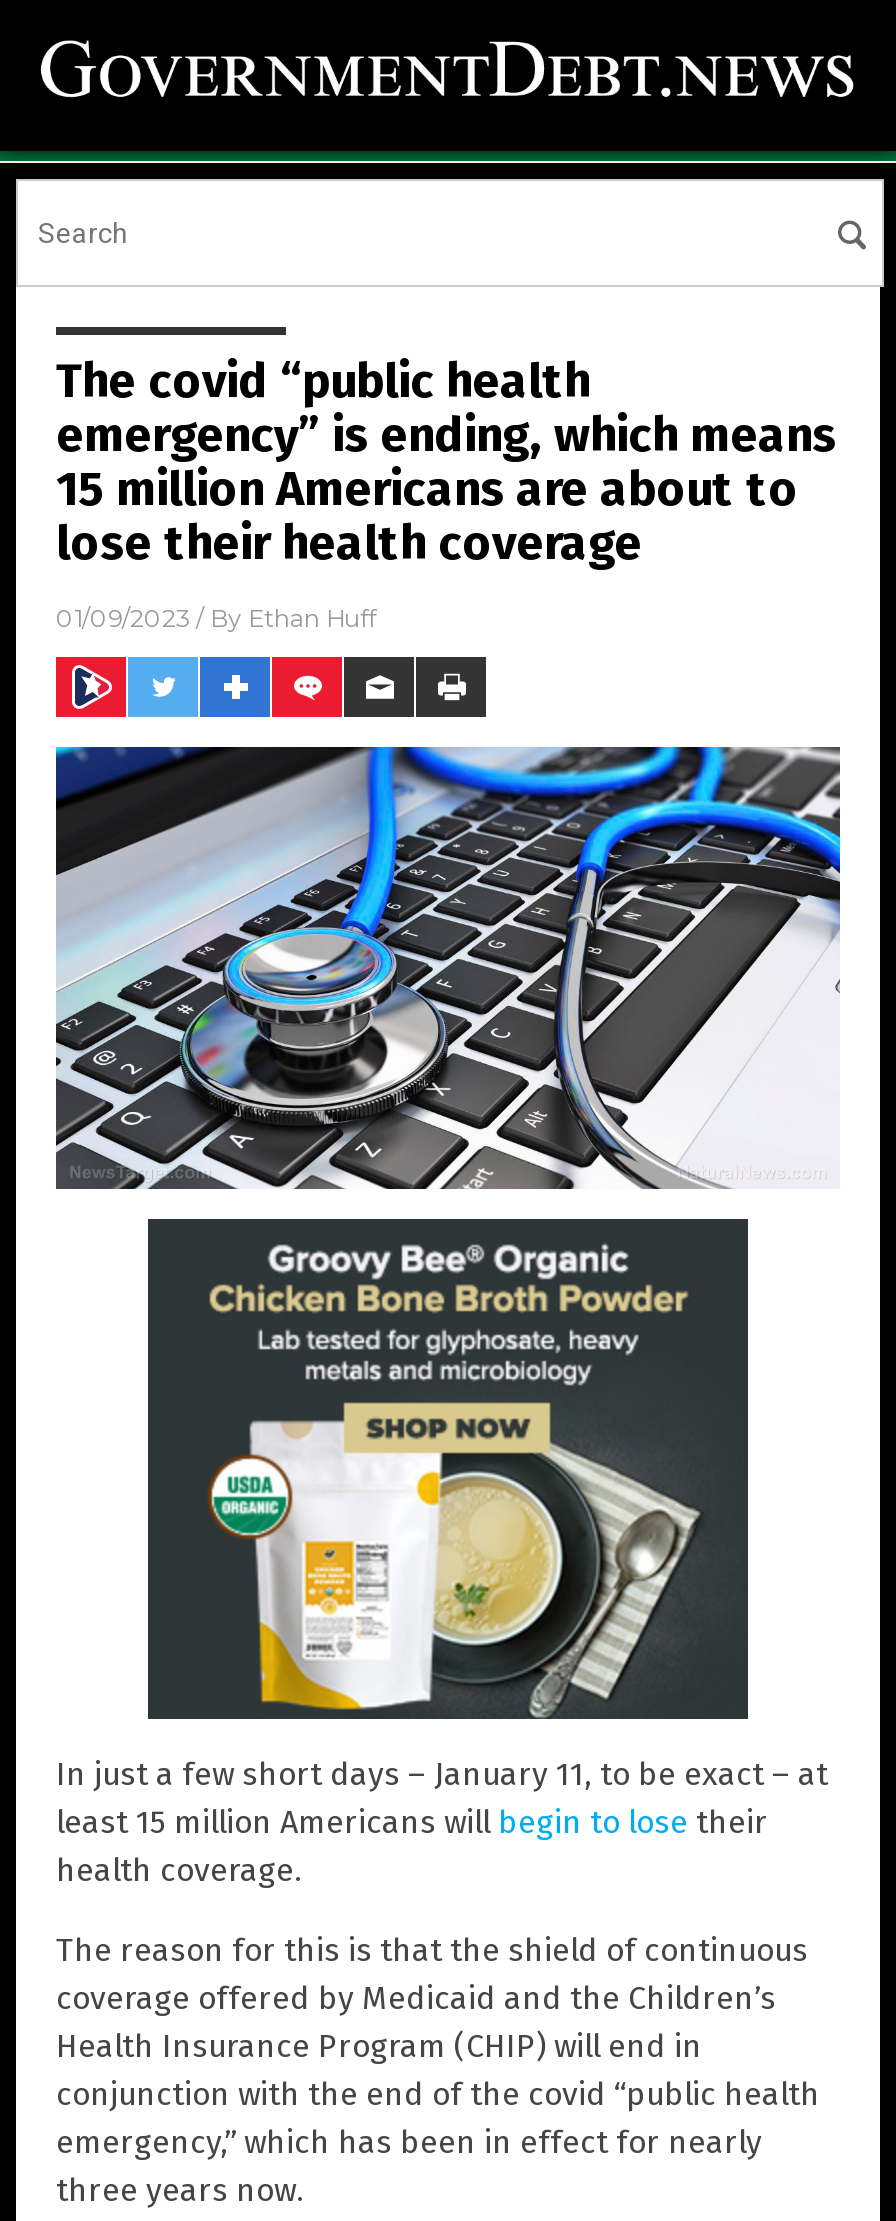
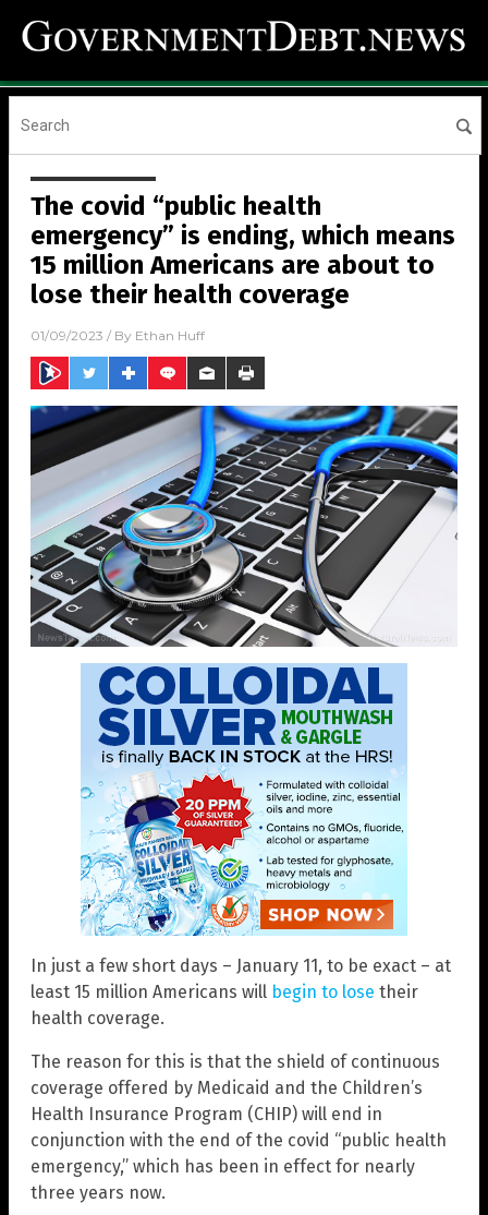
[146,1217,750,1721] [image] -> [80,663,407,937] [image]

